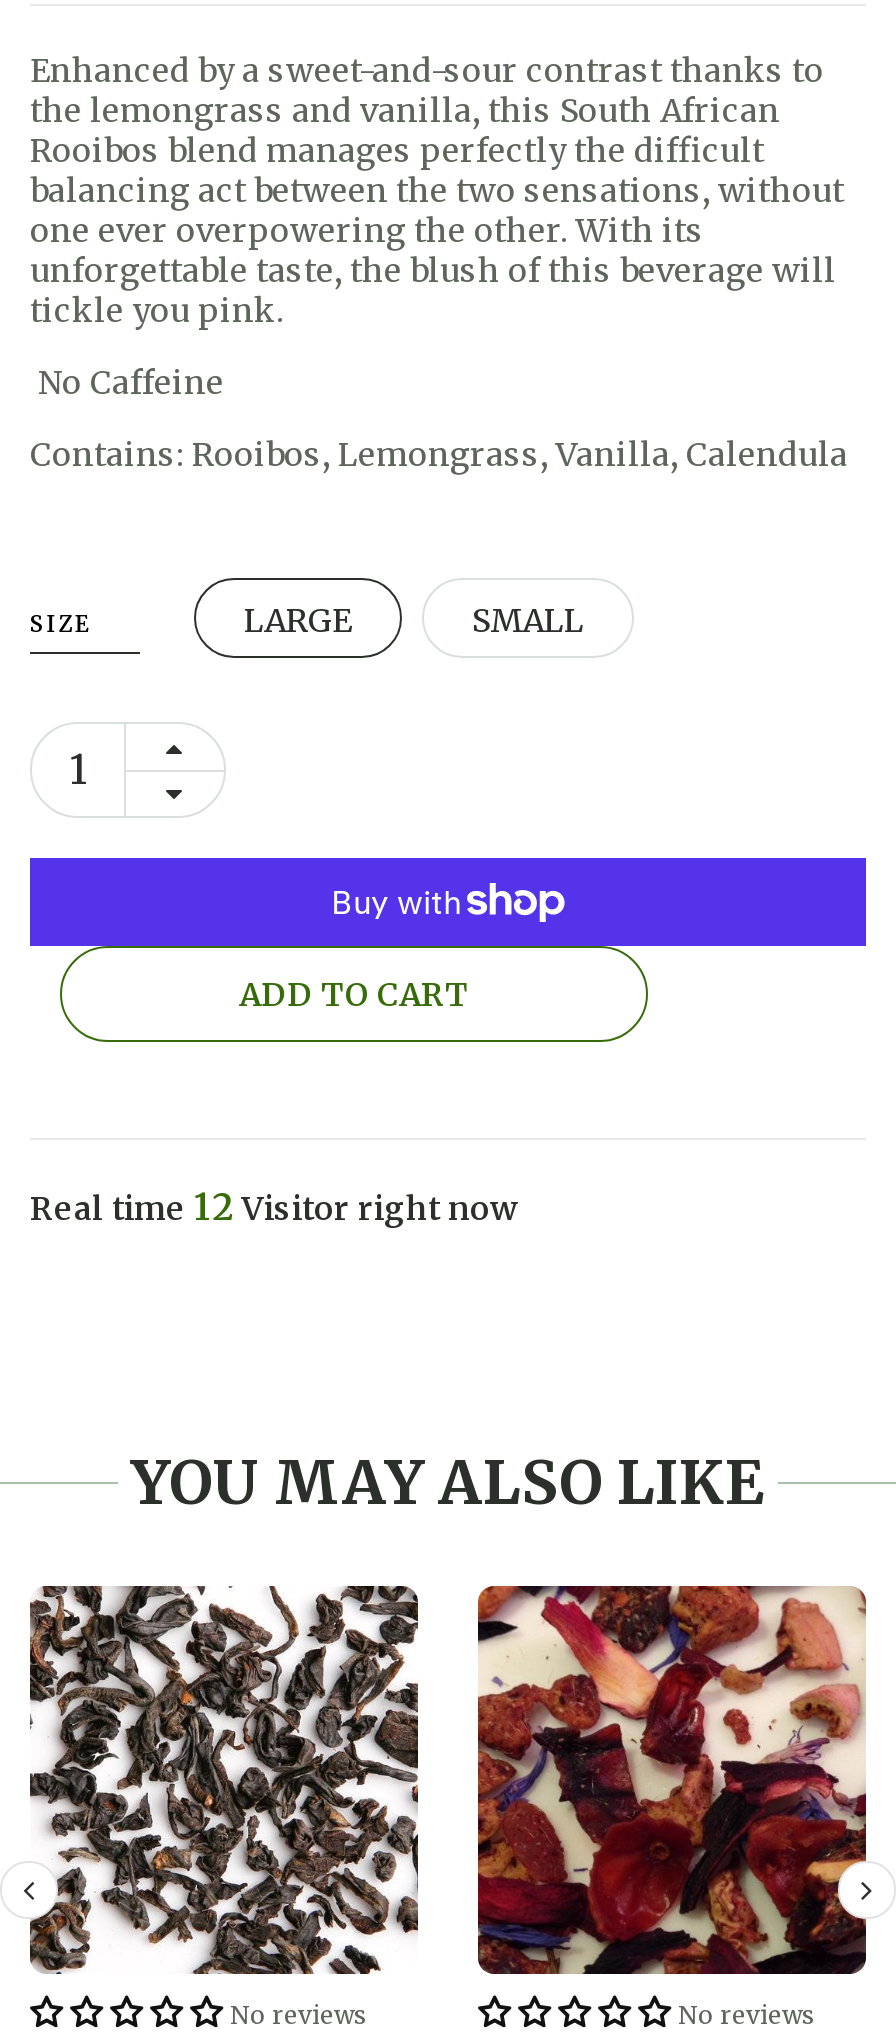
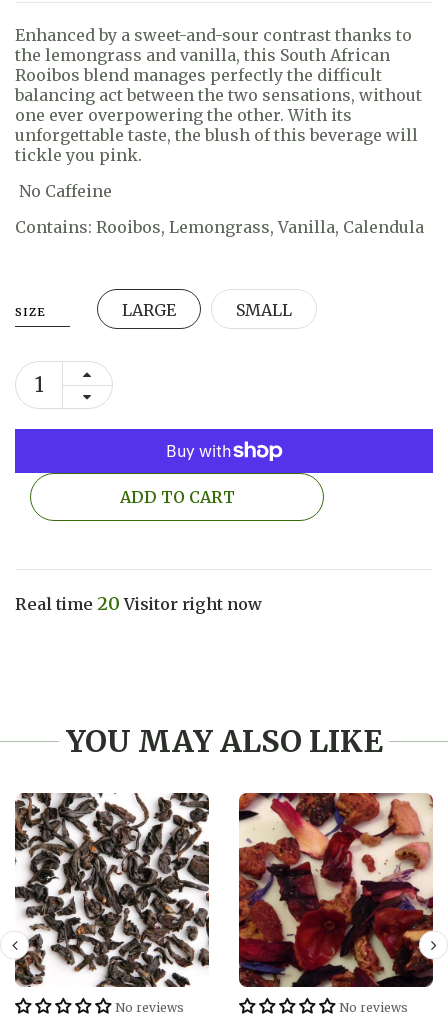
[30,1184,518,1230] Real time 12 Visitor right now -> [15,592,262,615] Real time 20 Visitor right now

